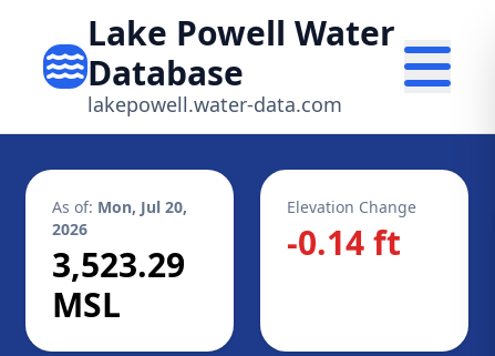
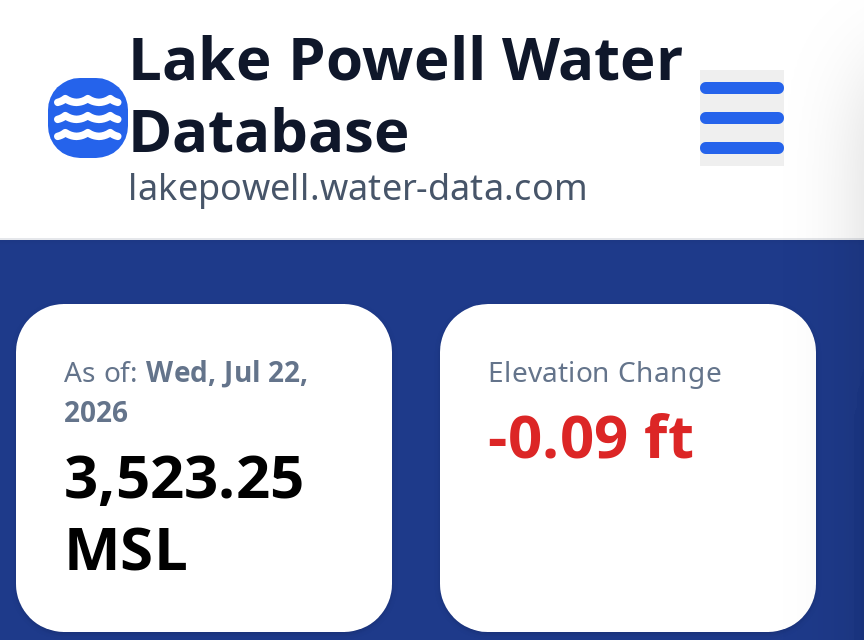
[52,196,187,217] As of: Mon, Jul 20, -> [64,352,308,390] As of: Wed, Jul 22,
[287,220,401,265] -0.14 ft -> [488,394,694,476] -0.09 ft
[52,242,185,287] 3,523.29 -> [64,434,304,516] 3,523.25

